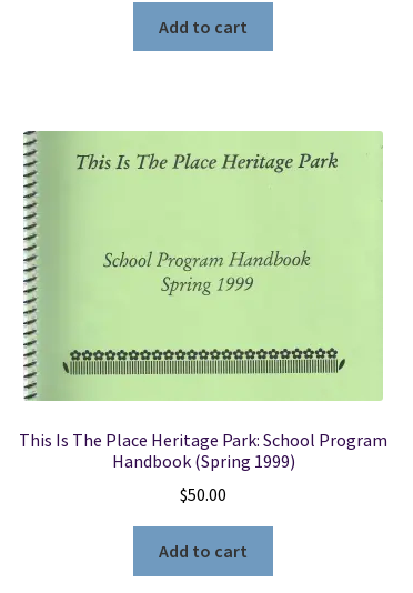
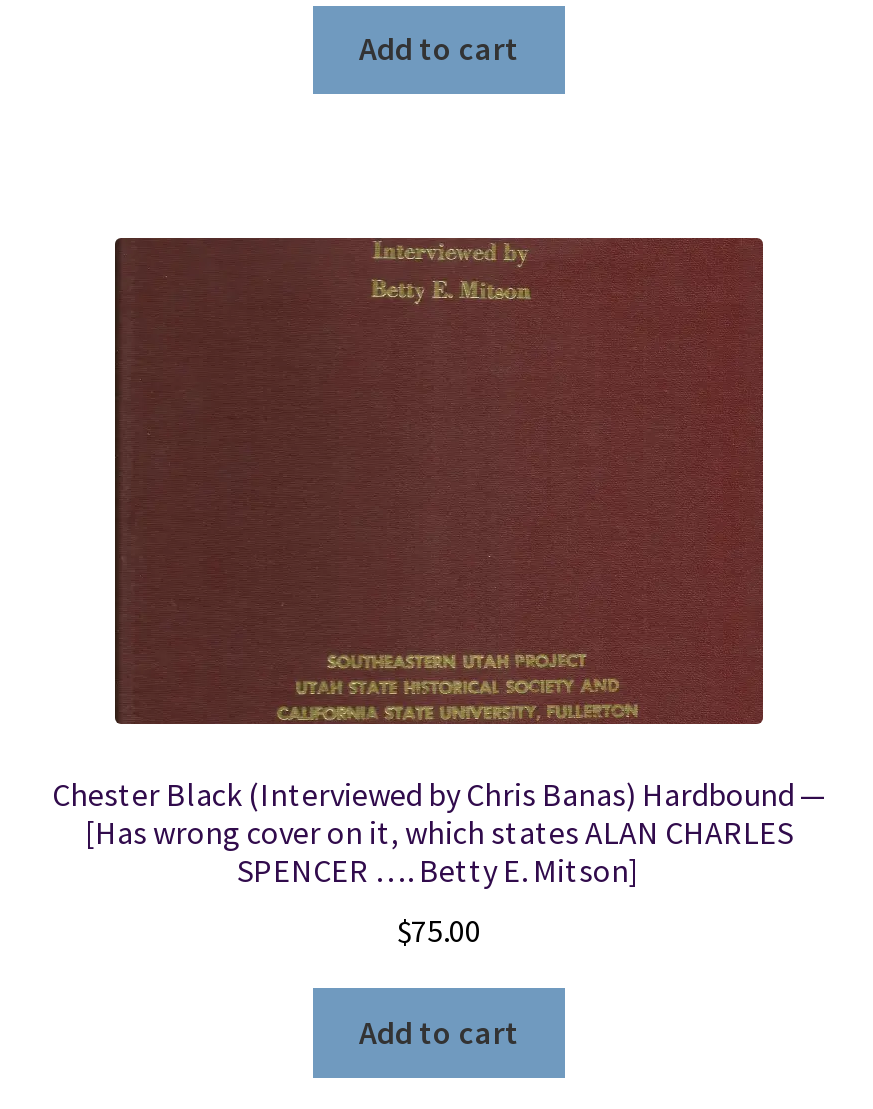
[19,130,387,472] [image] | This Is The Place Heritage Park: School Program | Handbook (Spring 1999) -> [52,236,826,890] [image] | Chester Black (Interviewed by Chris Banas) Hardbound — | [Has wrong cover on it, which states ALAN CHARLES | SPENCER …. Betty E. Mitson]
[180,484,226,506] $50.00 -> [397,911,481,951] $75.00

